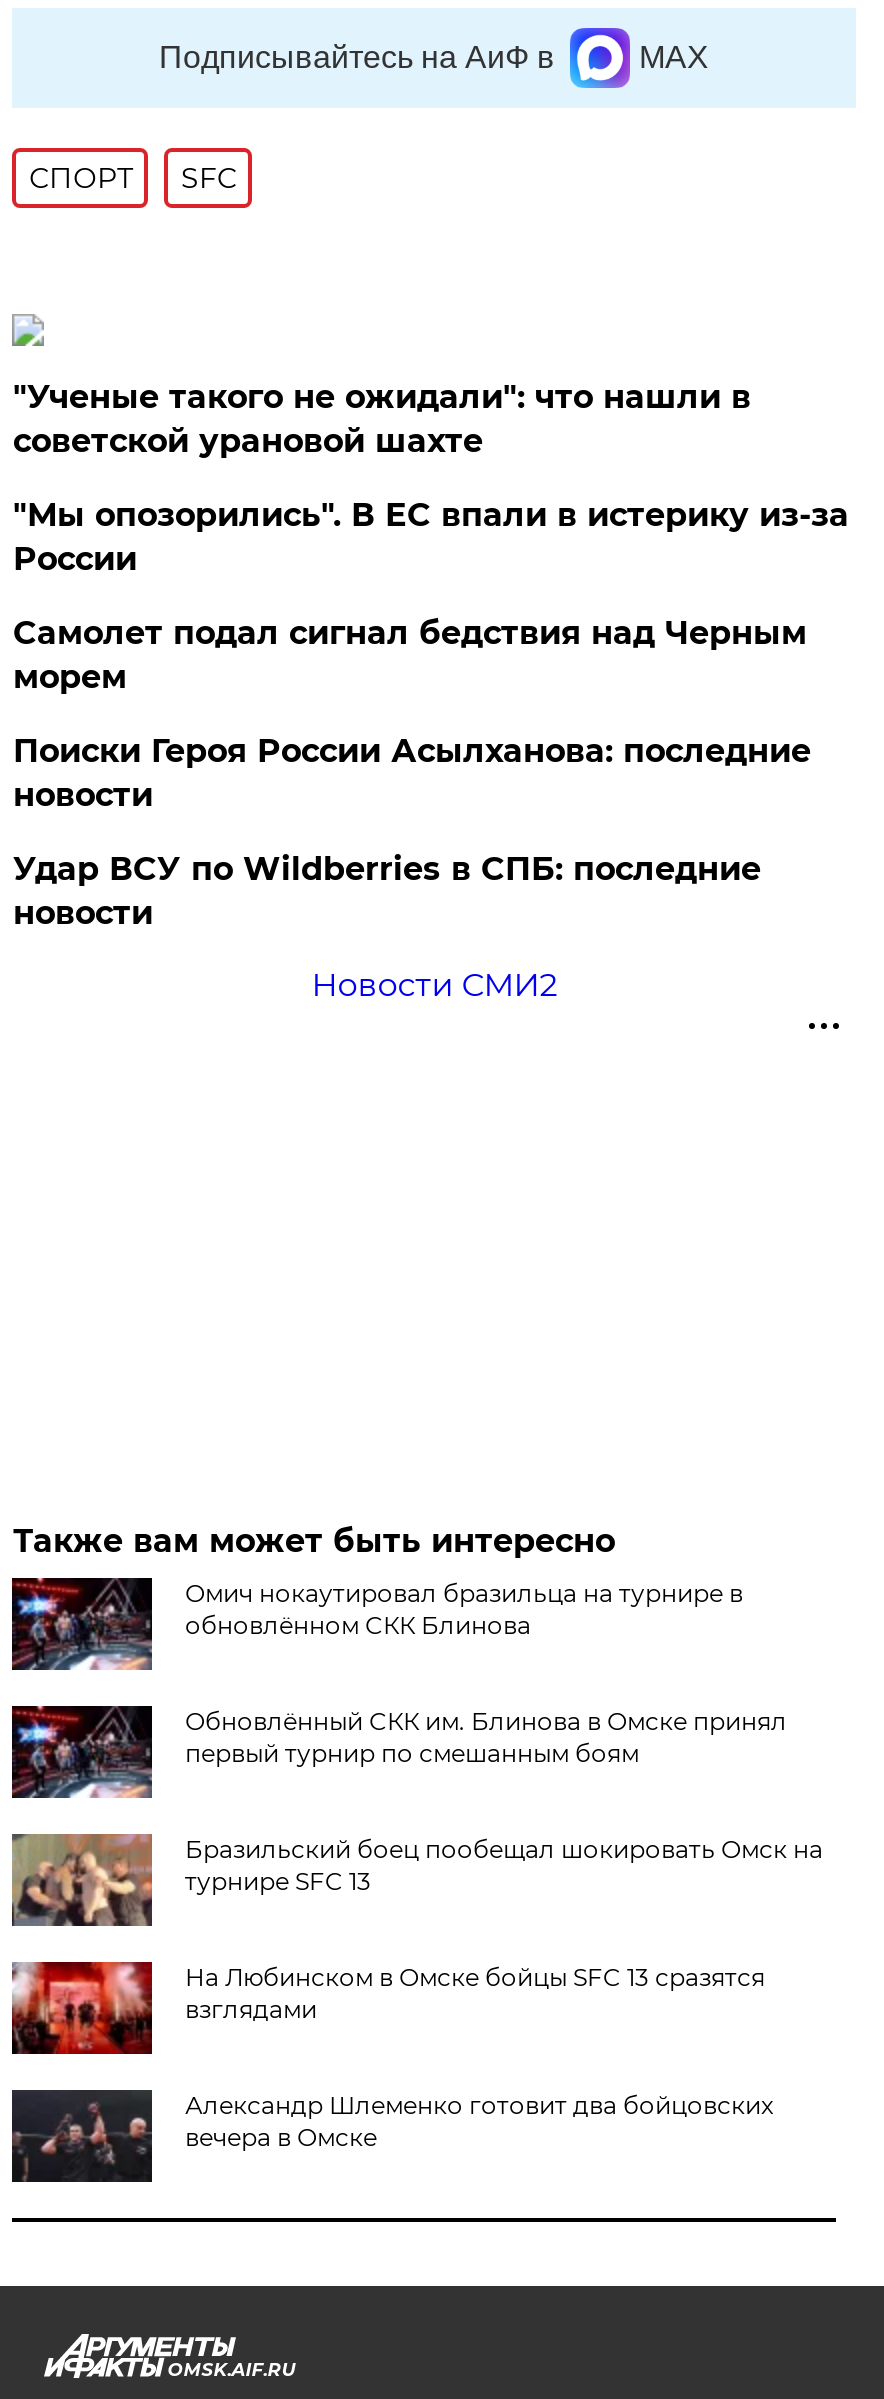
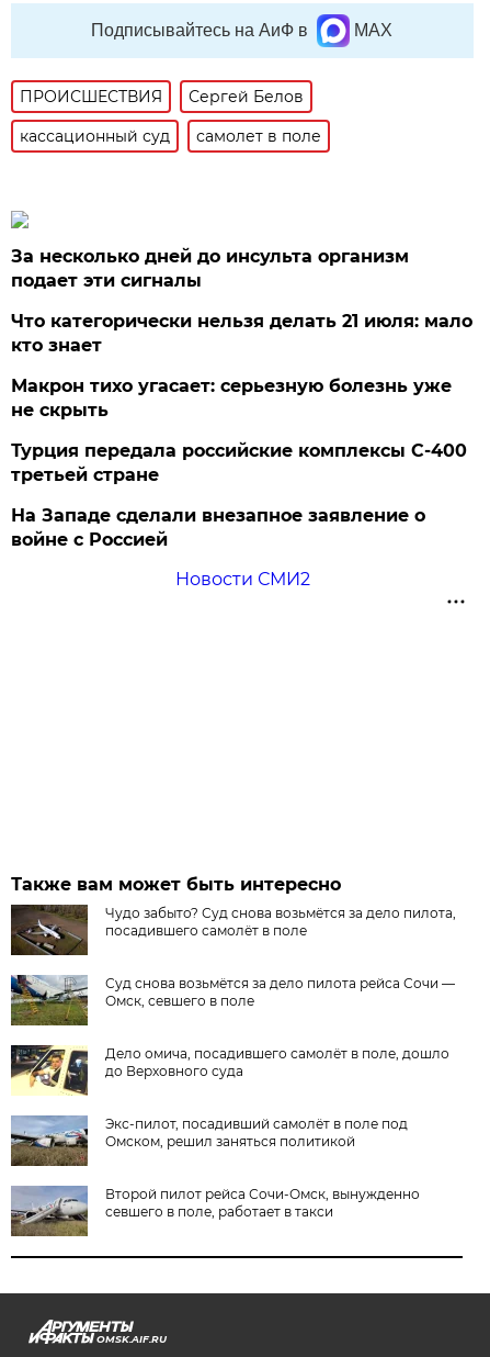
[29,160,237,196] СПОРТ | SFC -> [20,87,322,146] ПРОИСШЕСТВИЯ | Сергей Белов | кассационный суд | самолет в поле
[13,378,849,932] "Ученые такого не ожидали": что нашли в | советской урановой шахте | "Мы опозорились". В ЕС впали в истерику из-за | России | Самолет подал сигнал бедствия над Черным | морем | Поиски Героя России Асылханова: последние | новости | Удар ВСУ по Wildberries в СПБ: последние | новости -> [11,246,473,550] За несколько дней до инсульта организм | подает эти сигналы | Что категорически нельзя делать 21 июля: мало | кто знает | Макрон тихо угасает: серьезную болезнь уже | не скрыть | Турция передала российские комплексы С-400 | третьей стране | На Западе сделали внезапное заявление о | войне с Россией
[12,1576,743,1672] [image] | Омич нокаутировал бразильца на турнире в | обновлённом СКК Блинова -> [11,904,456,956] [image] | Чудо забыто? Суд снова возьмётся за дело пилота, | посадившего самолёт в поле
[10,1704,787,1800] [image] | Обновлённый СКК им. Блинова в Омске принял | первый турнир по смешанным боям -> [10,975,455,1027] [image] | Суд снова возьмётся за дело пилота рейса Сочи — | Омск, севшего в поле
[10,1832,823,1928] [image] | Бразильский боец пообещал шокировать Омск на | турнире SFC 13 -> [10,1044,450,1096] [image] | Дело омича, посадившего самолёт в поле, дошло | до Верховного суда
[12,1960,765,2056] [image] | На Любинском в Омске бойцы SFC 13 сразятся | взглядами -> [10,1114,408,1167] [image] | Экс-пилот, посадивший самолёт в поле под | Омском, решил заняться политикой
[12,2088,773,2184] [image] | Александр Шлеменко готовит два бойцовских | вечера в Омске -> [10,1185,420,1237] [image] | Второй пилот рейса Сочи-Омск, вынужденно | севшего в поле, работает в такси

